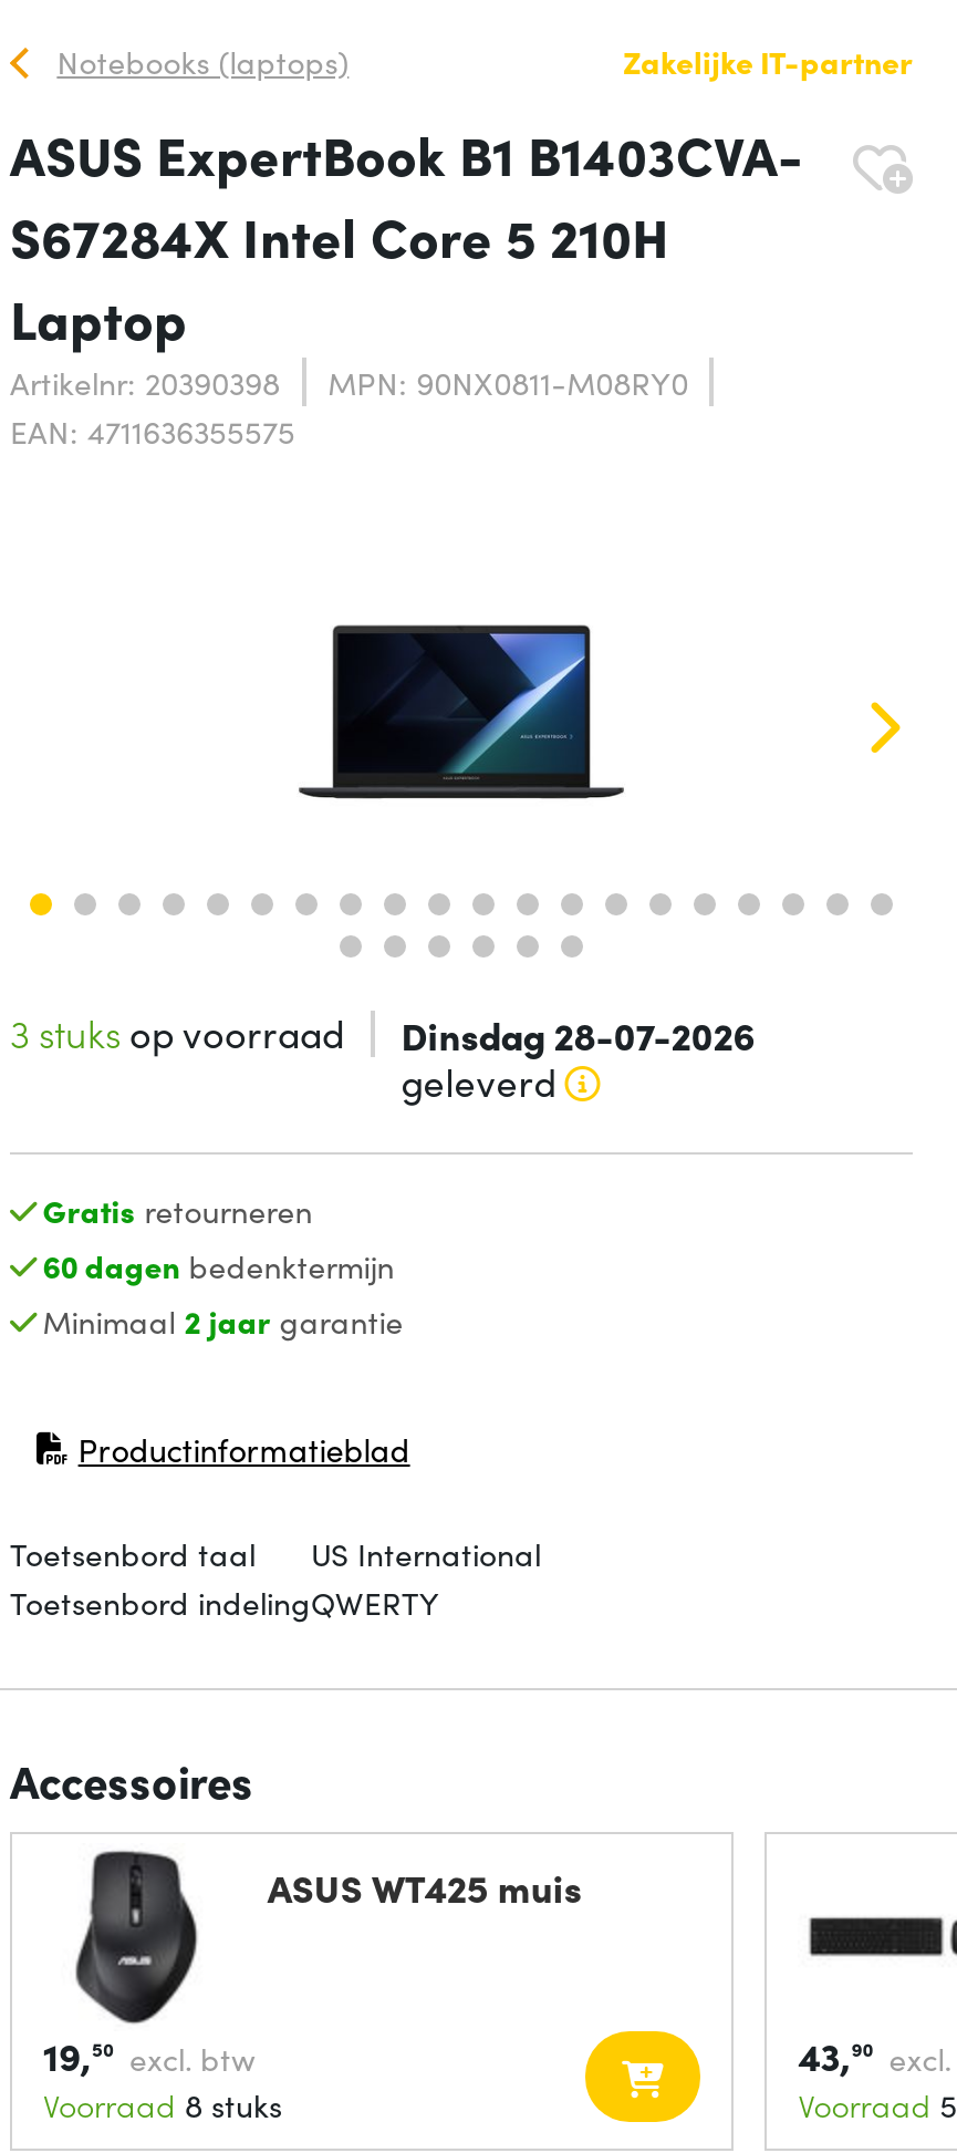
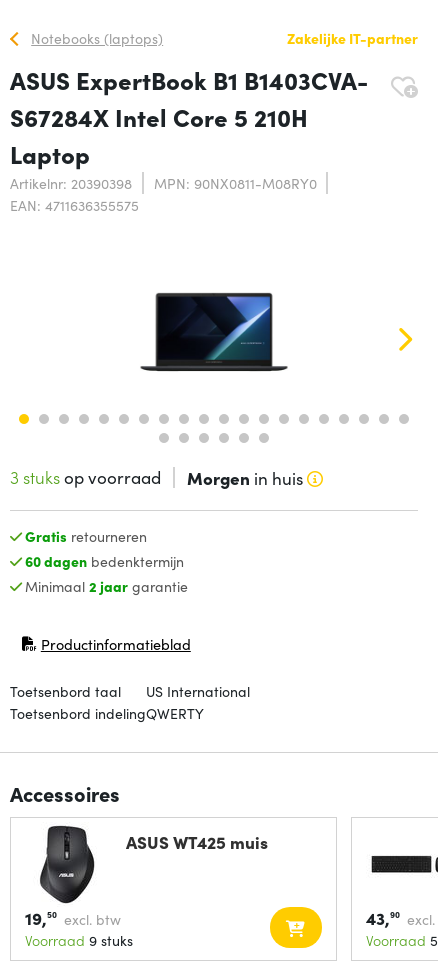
[401,1008,755,1108] Dinsdag 28-07-2026 | geleverd -> [187,466,303,490] Morgen in huis
[43,2081,282,2126] Voorraad 8 stuks -> [25,930,133,950] Voorraad 9 stuks

